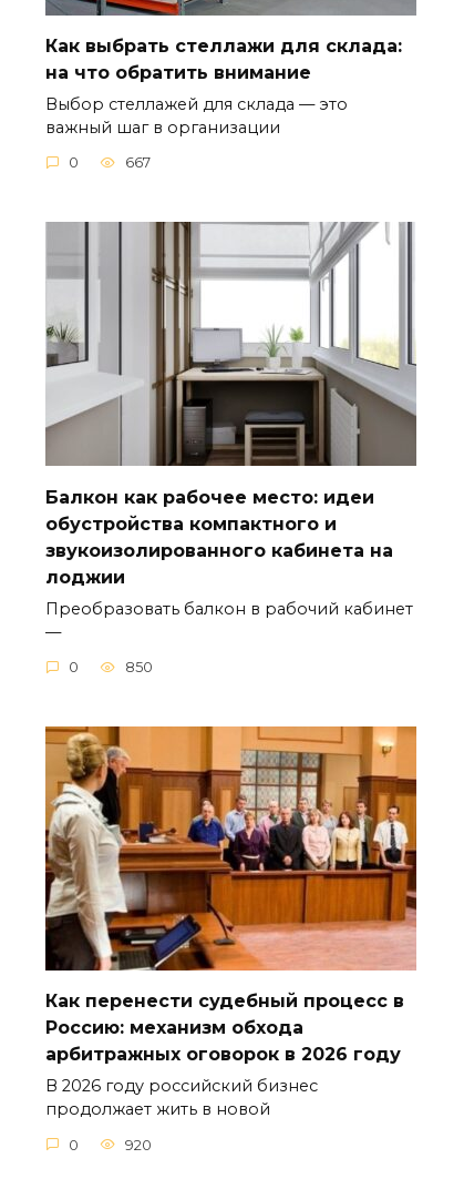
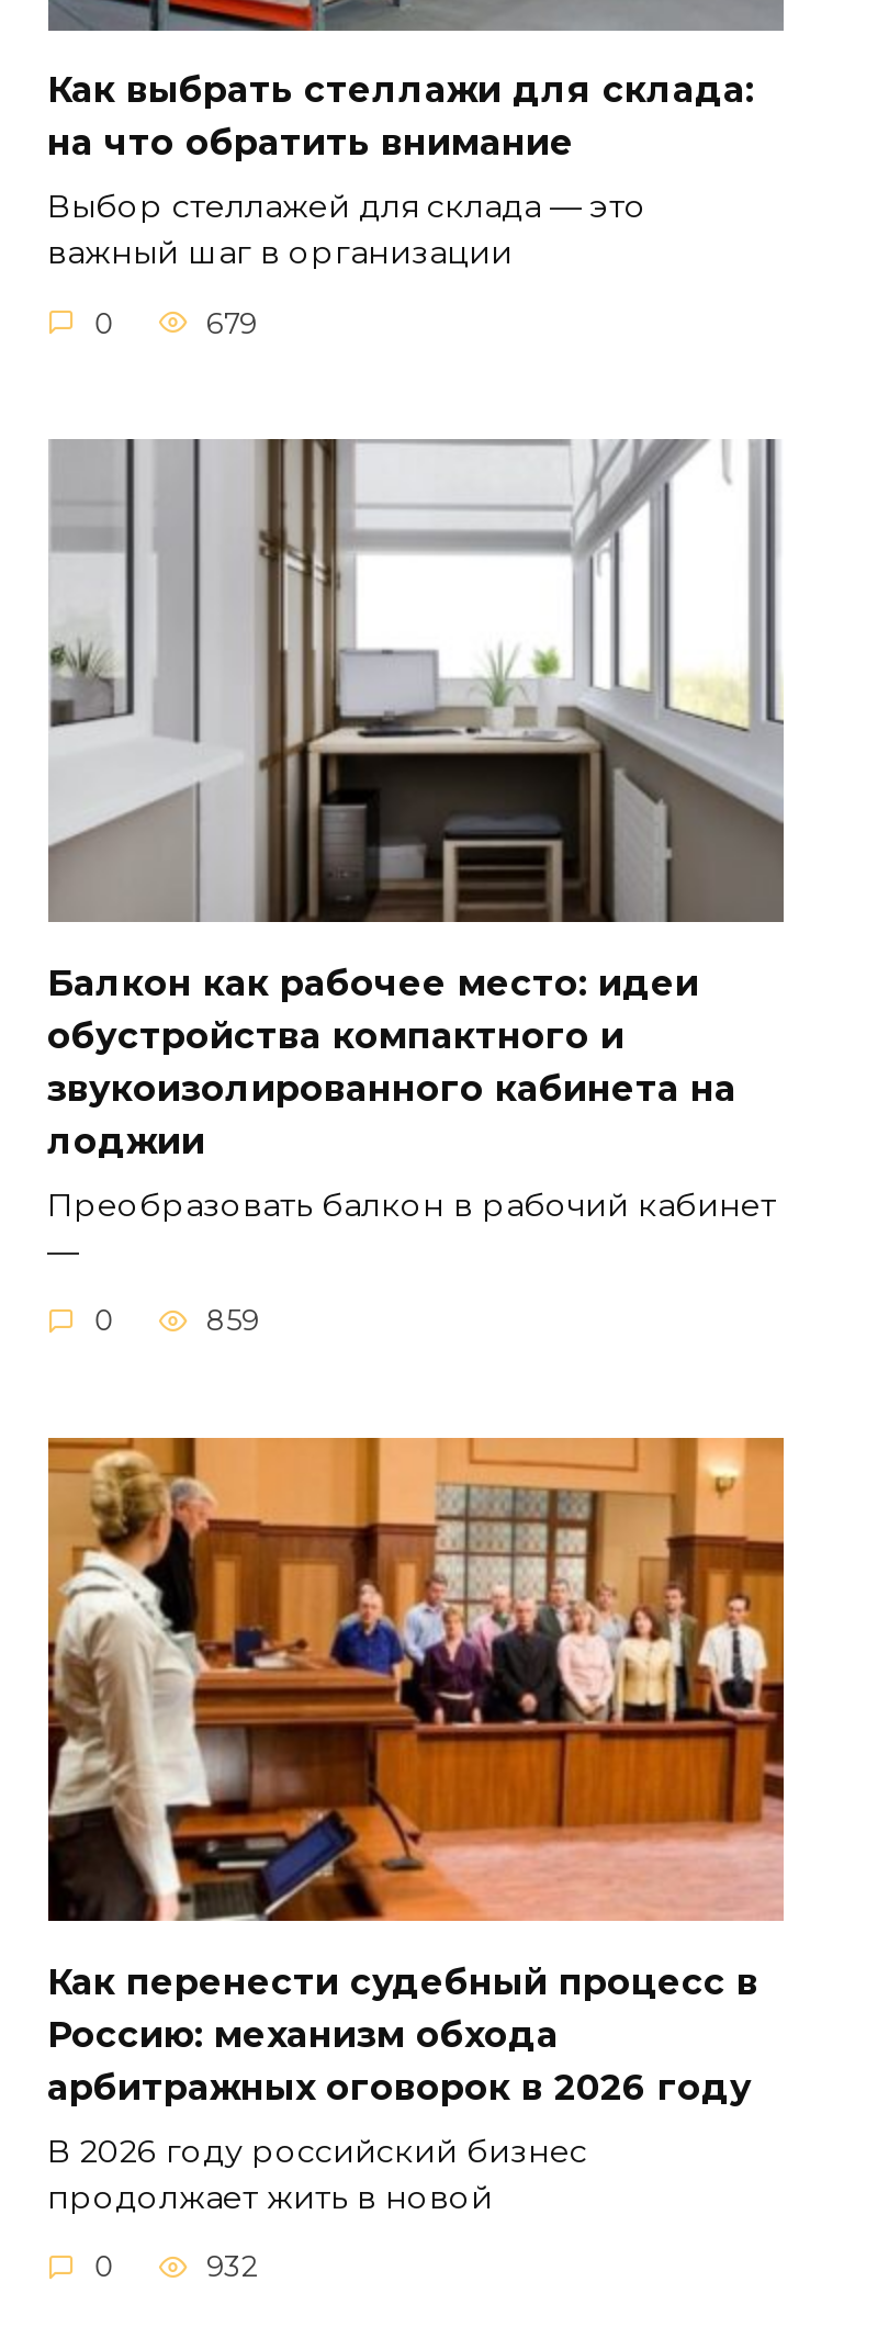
[125,155,151,171] 667 -> [206,306,257,339] 679
[125,659,153,676] 850 -> [206,1304,259,1337] 859
[125,1137,152,1153] 920 -> [206,2250,257,2283] 932

